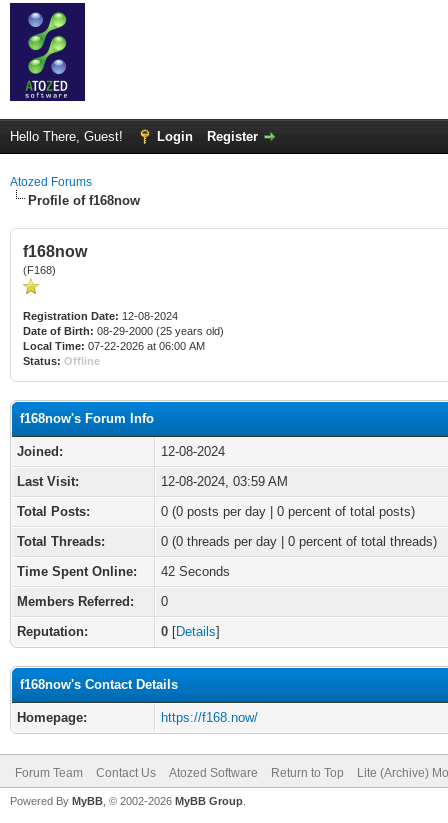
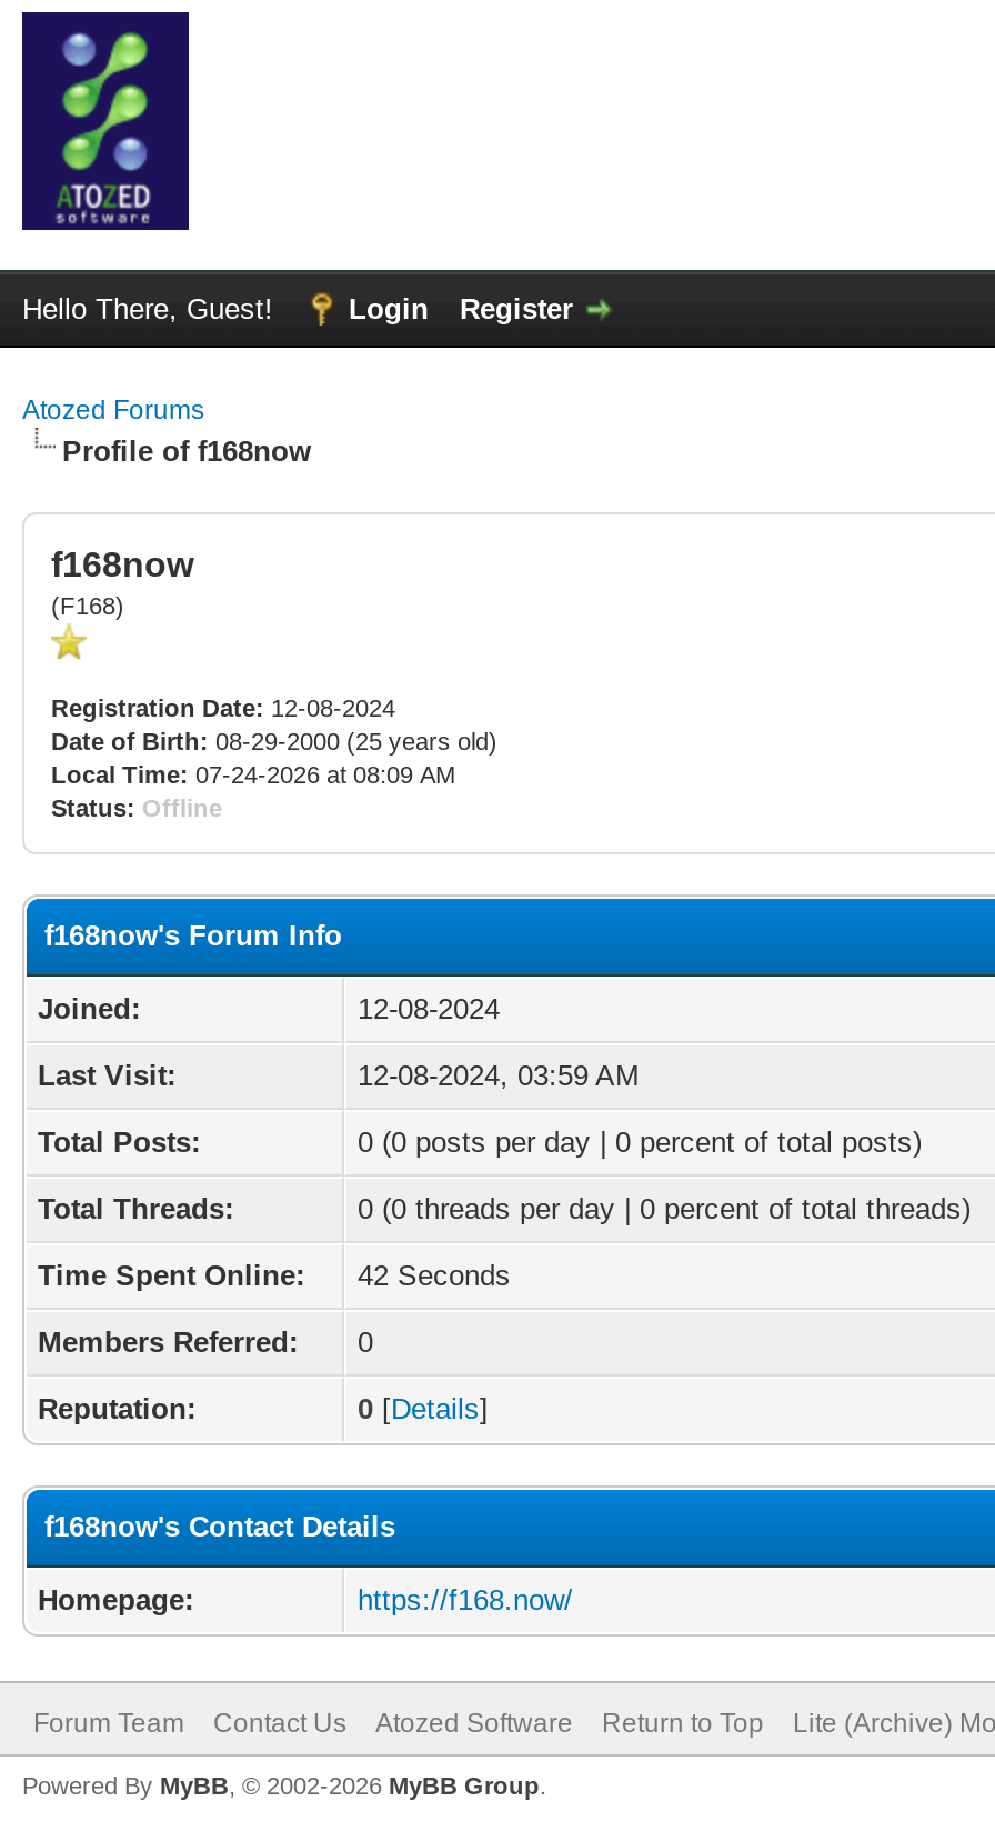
[23,340,205,352] Local Time: 07-22-2026 at 06:00 AM -> [51,761,455,788] Local Time: 07-24-2026 at 08:09 AM

